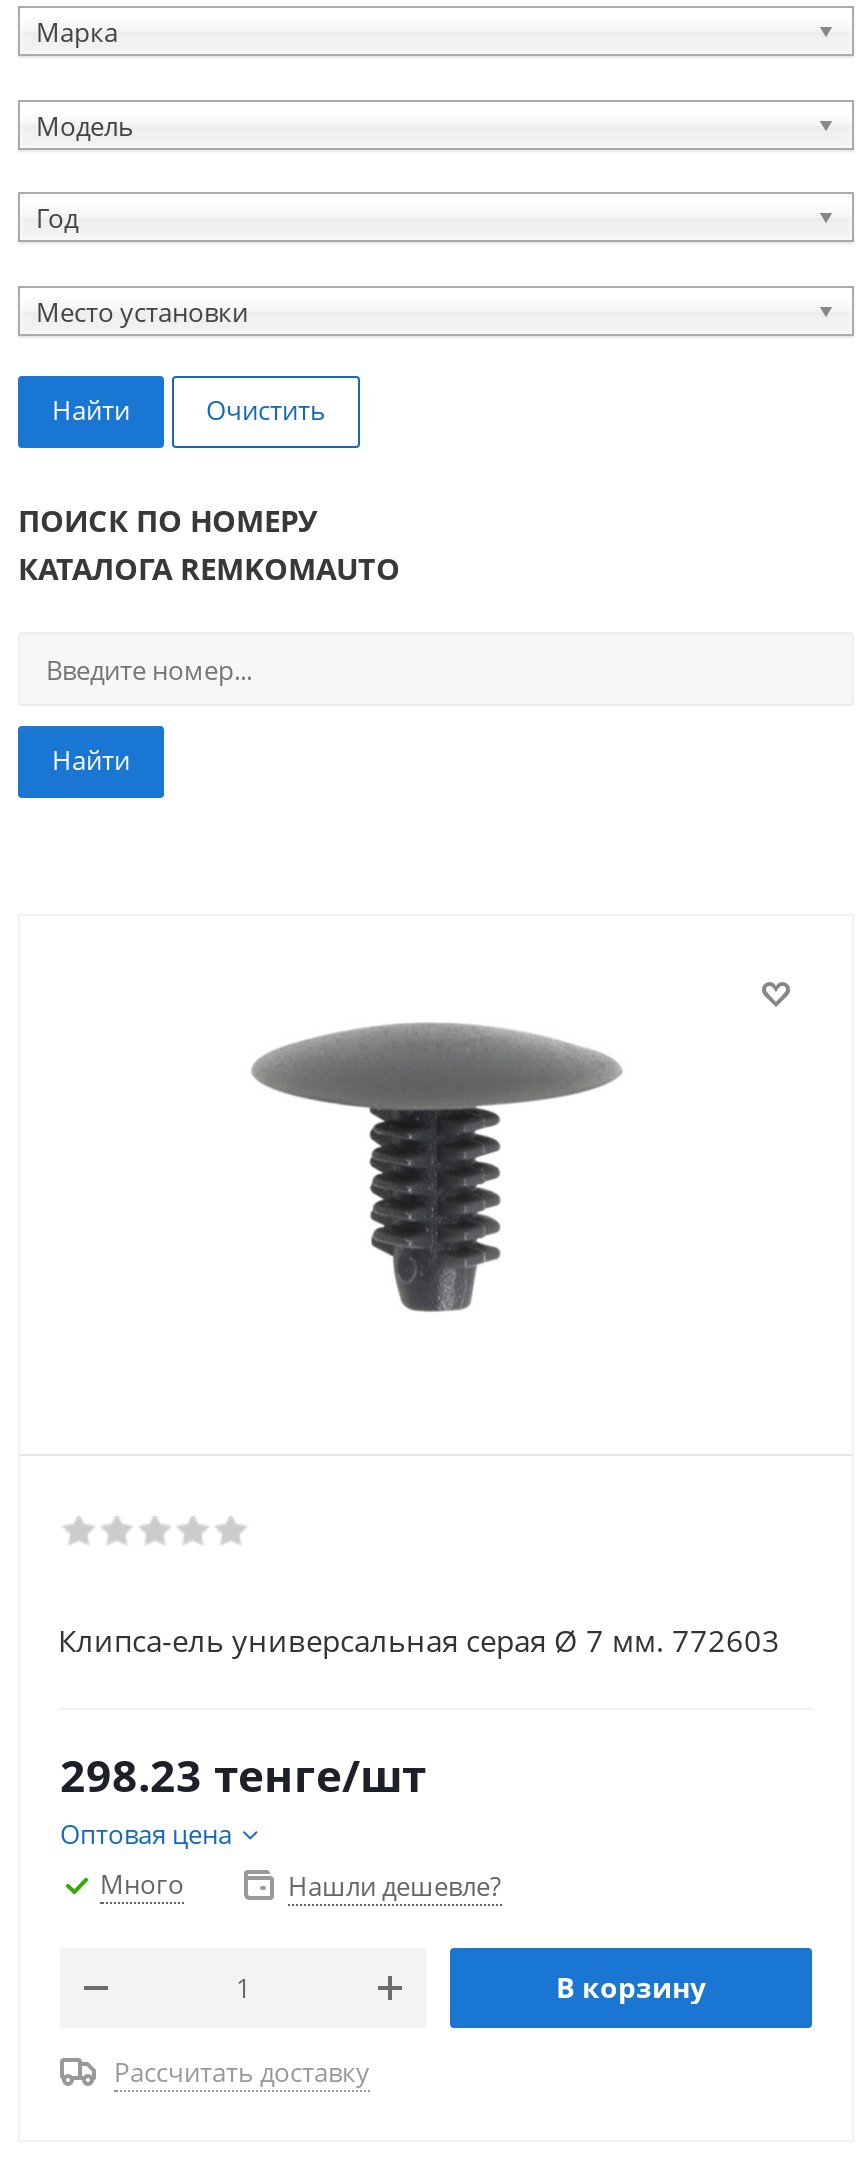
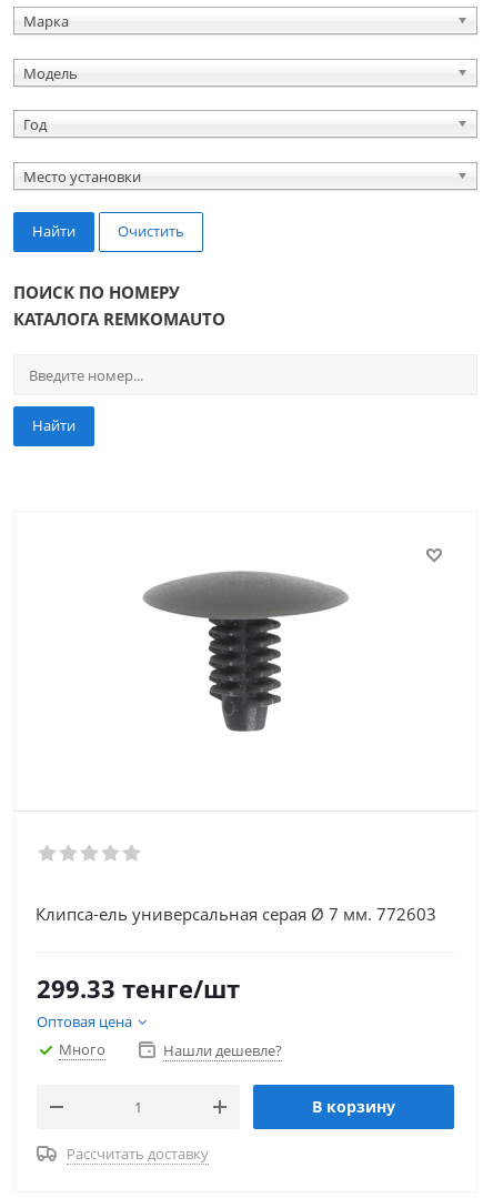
[60,1744,426,1804] 298.23 тенге/шт -> [37,971,240,1005] 299.33 тенге/шт

